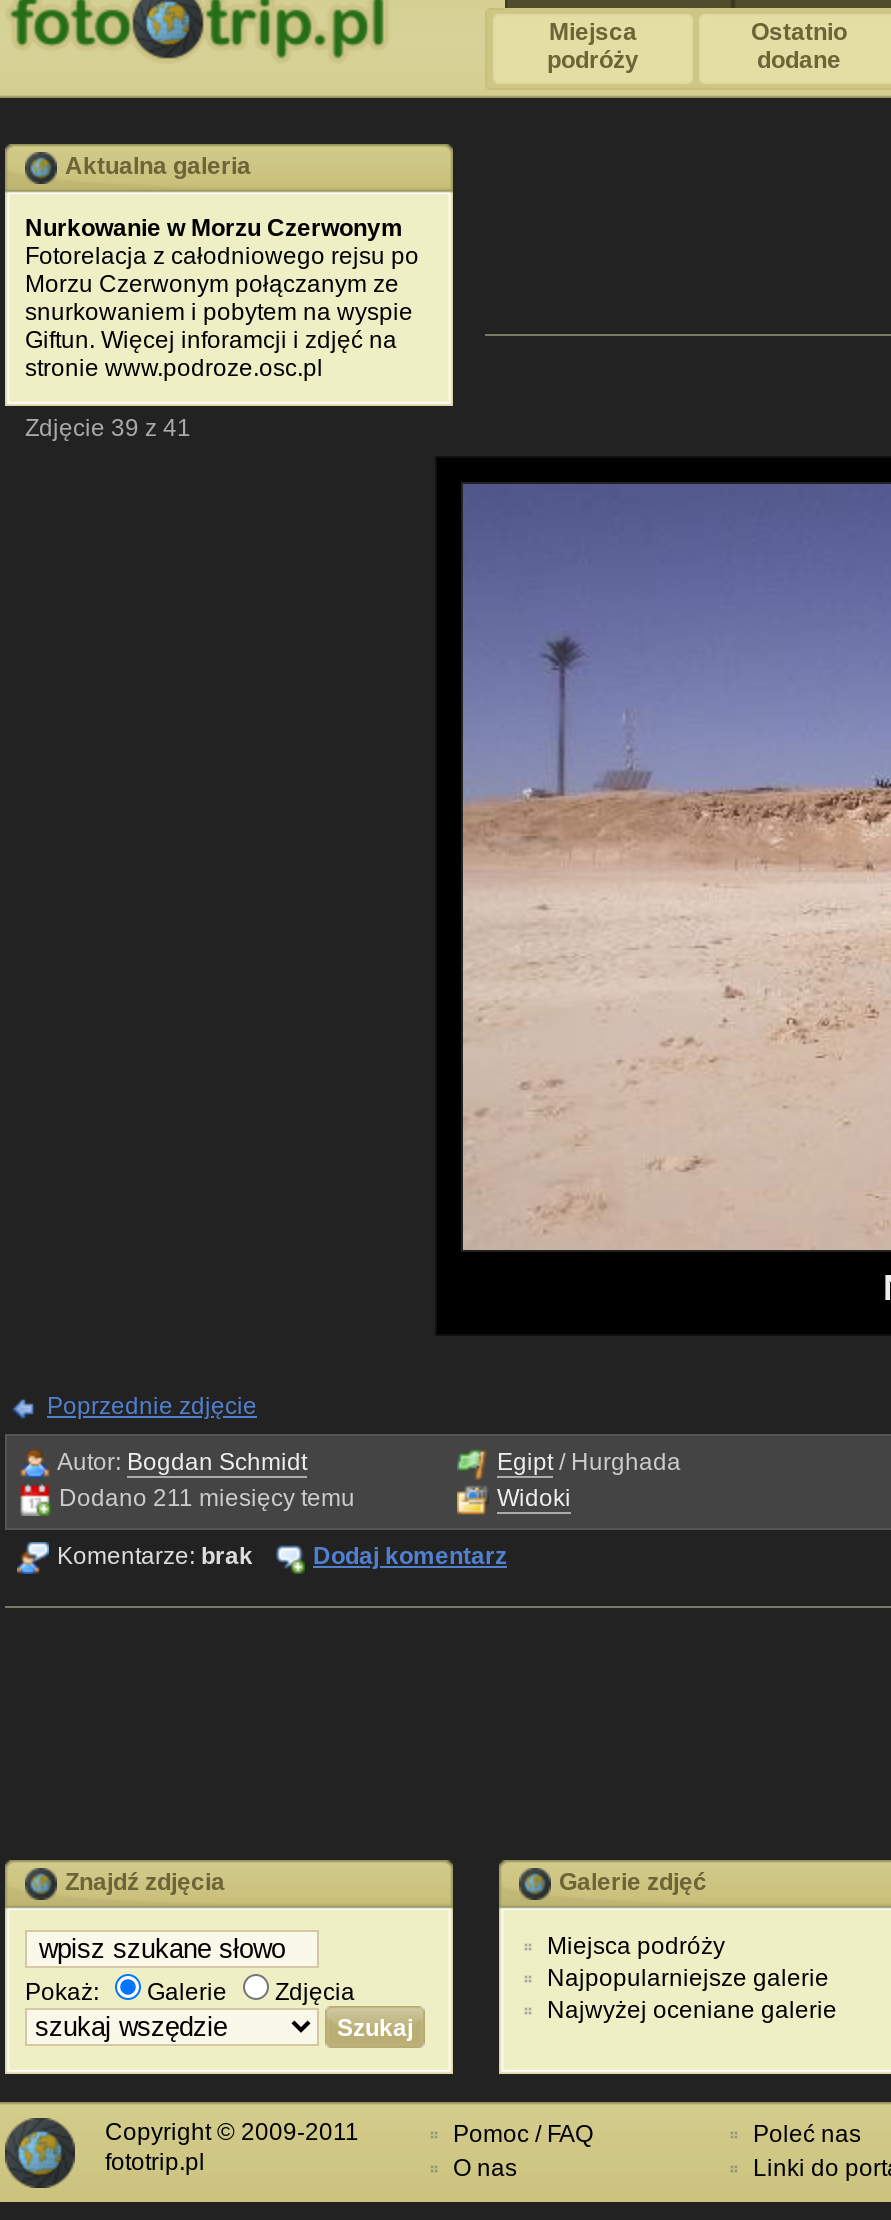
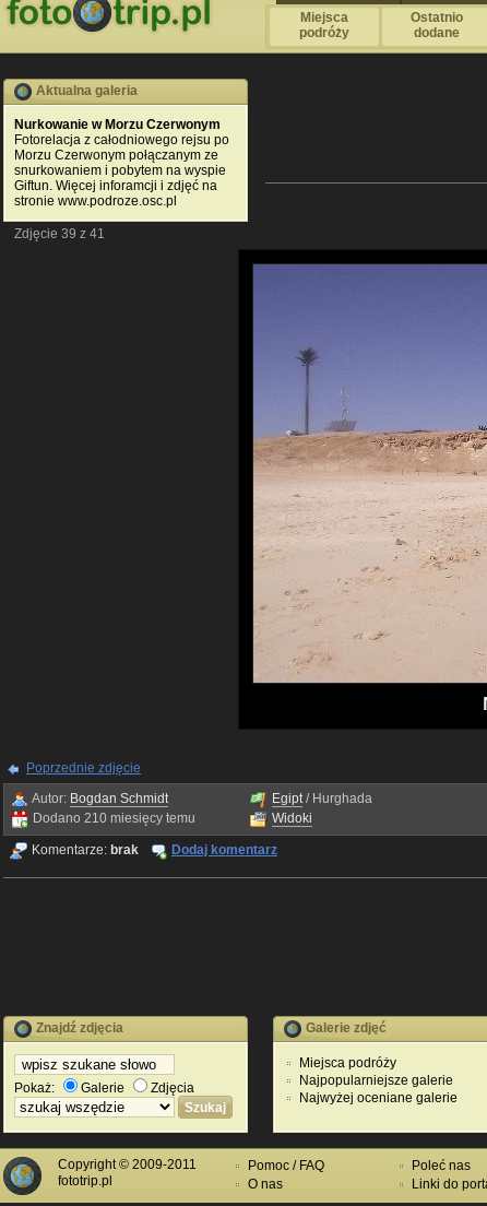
[53,1484,355,1512] Dodano 211 miesięcy temu -> [29,811,195,826] Dodano 210 miesięcy temu

